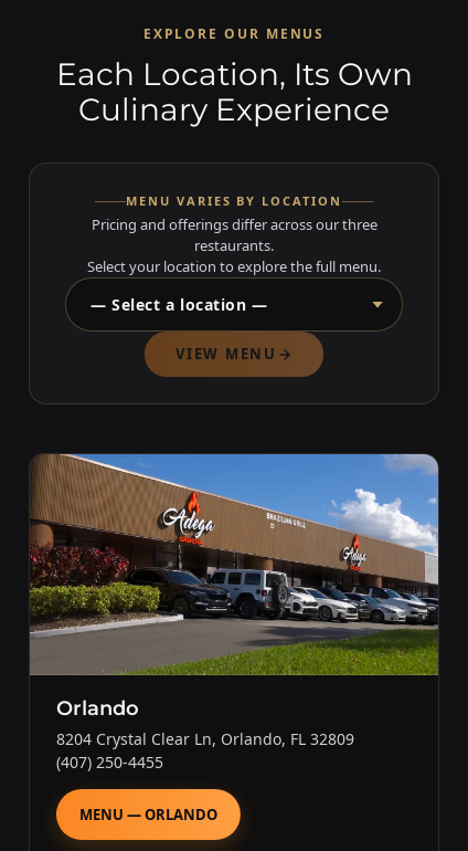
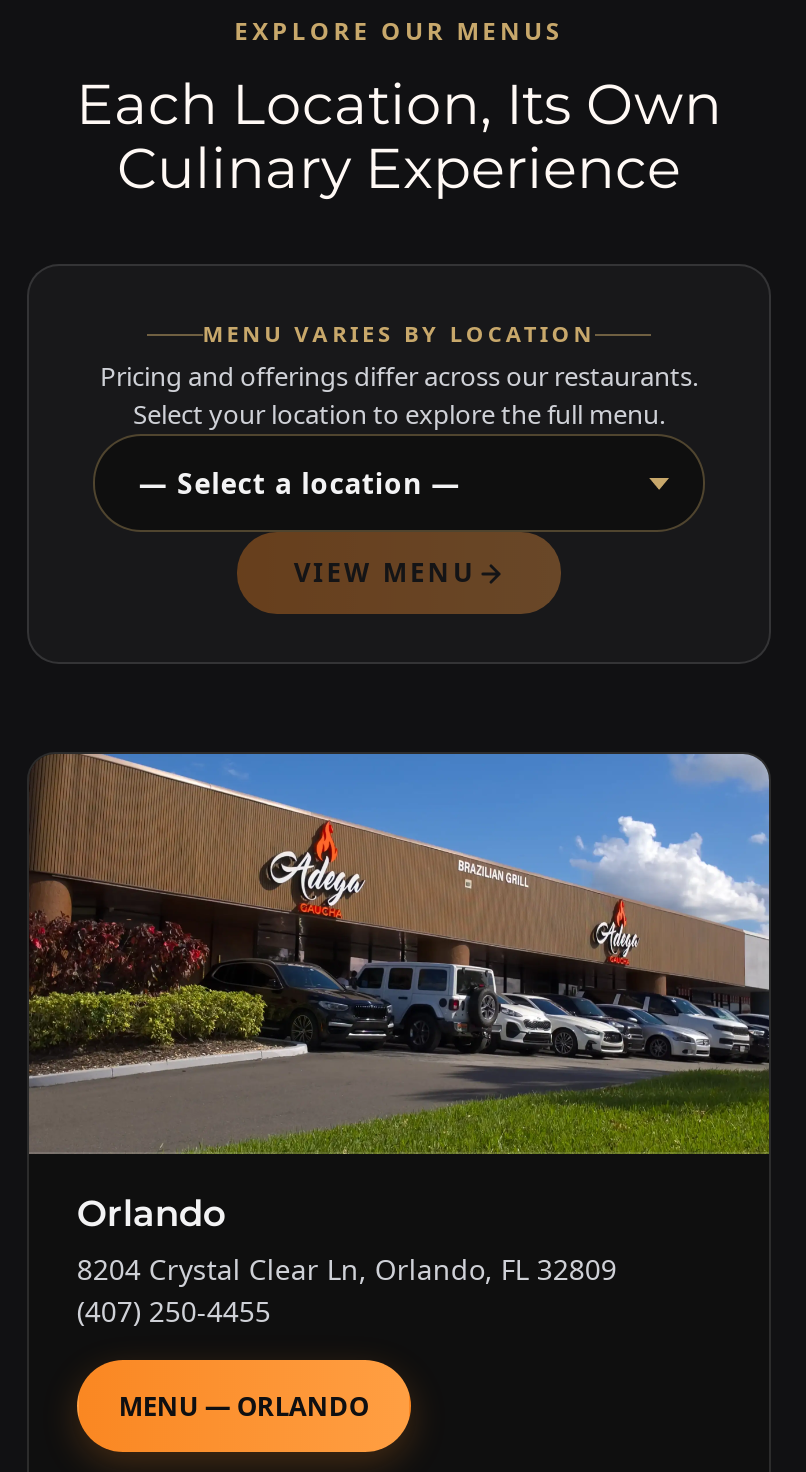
[91,215,377,255] Pricing and offerings differ across our three | restaurants. -> [100,359,698,395] Pricing and offerings differ across our restaurants.

